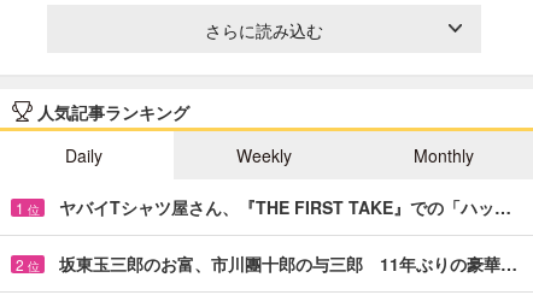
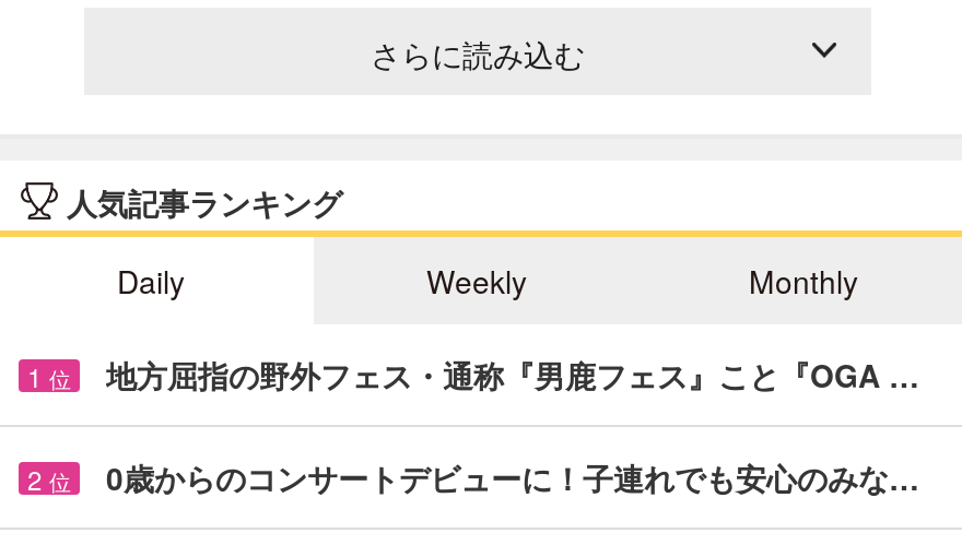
[59,195,511,219] ヤバイTシャツ屋さん、『THE FIRST TAKE』での「ハッ… -> [106,352,919,396] 地方屈指の野外フェス・通称『男鹿フェス』こと『OGA …
[59,251,517,275] 坂東玉三郎のお富、市川團十郎の与三郎 11年ぶりの豪華… -> [106,455,919,499] 0歳からのコンサートデビューに！子連れでも安心のみな…

